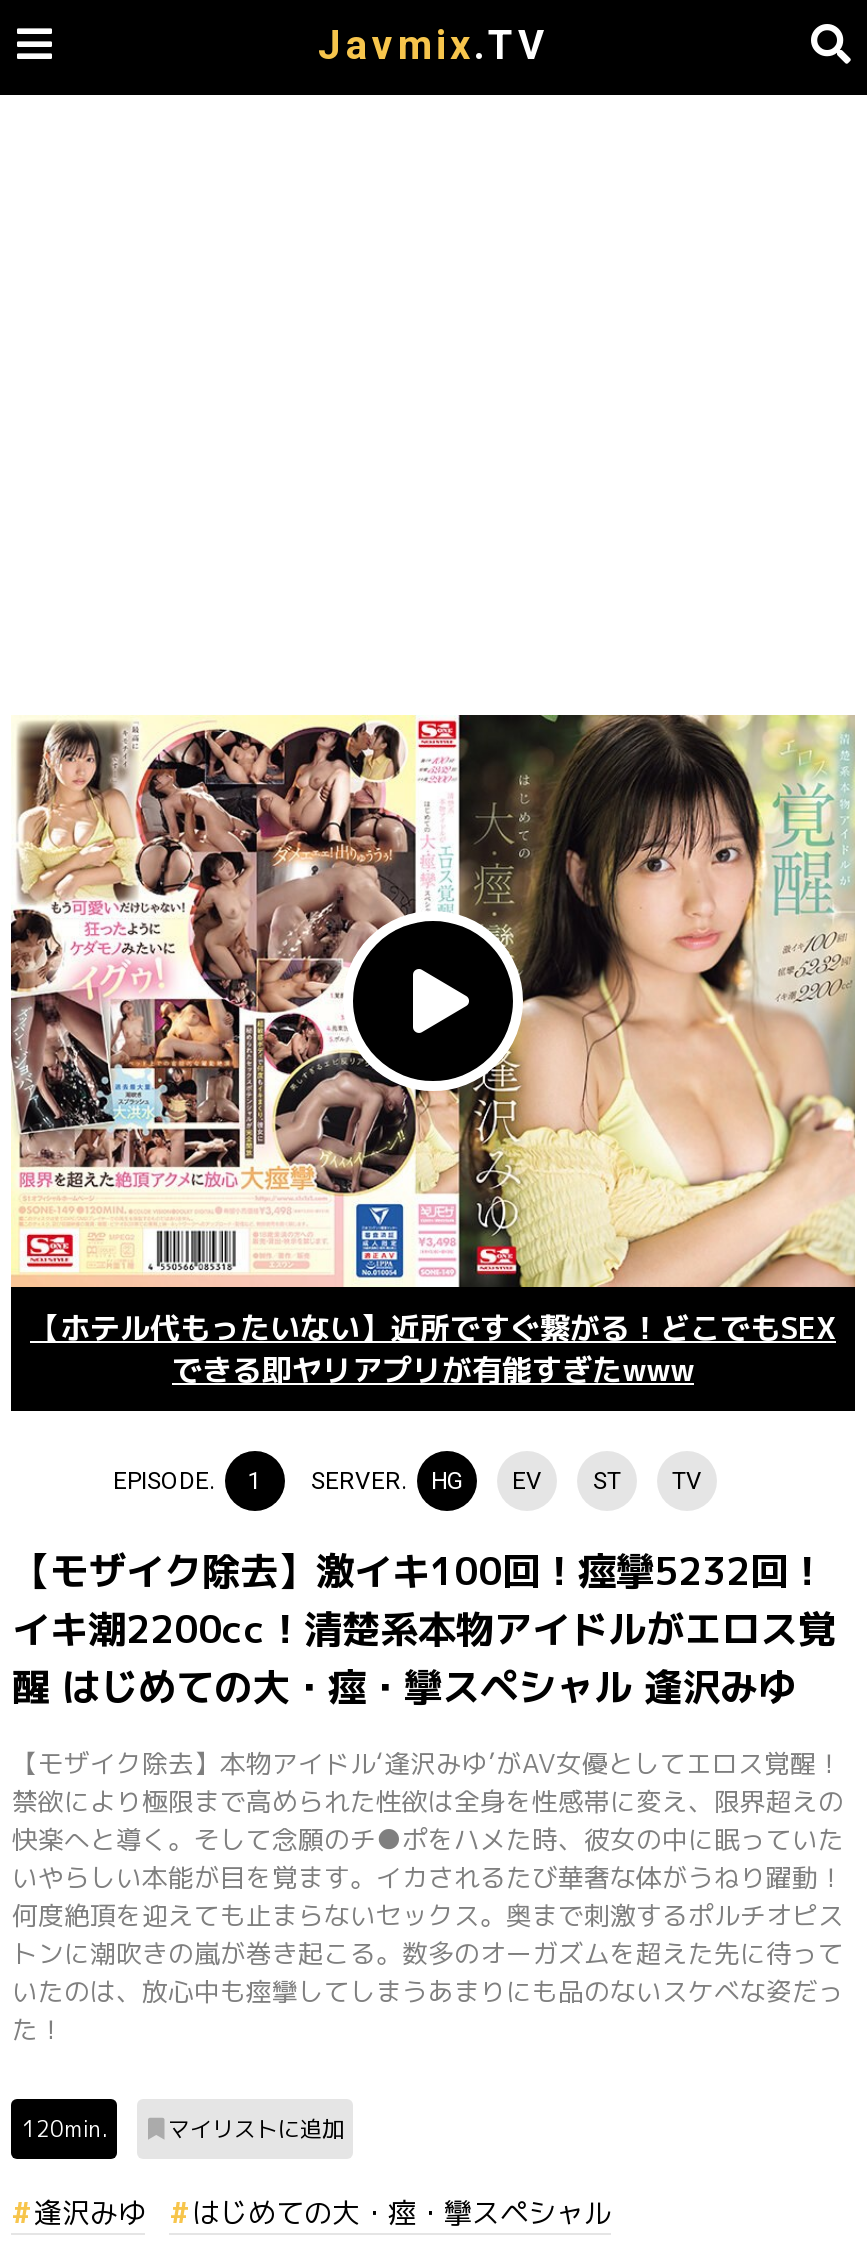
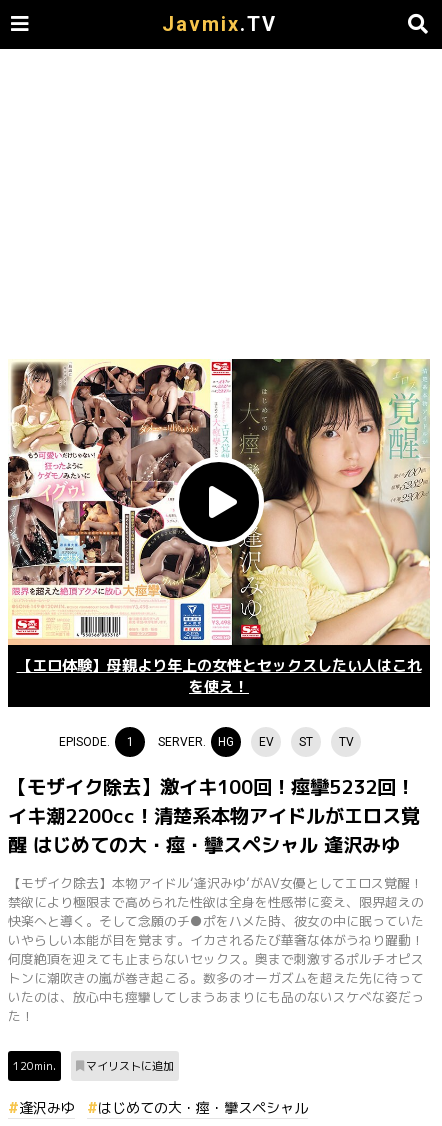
[30,1308,836,1392] 【ホテル代もったいない】近所ですぐ繋がる！どこでもSEX | できる即ヤリアプリが有能すぎたwww -> [16,655,421,697] 【エロ体験】母親より年上の女性とセックスしたい人はこれ | を使え！

